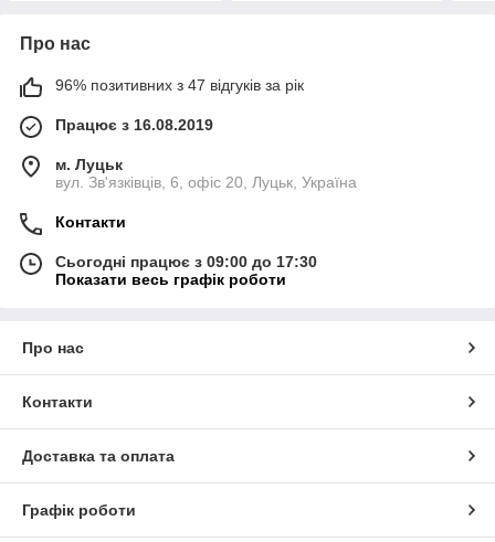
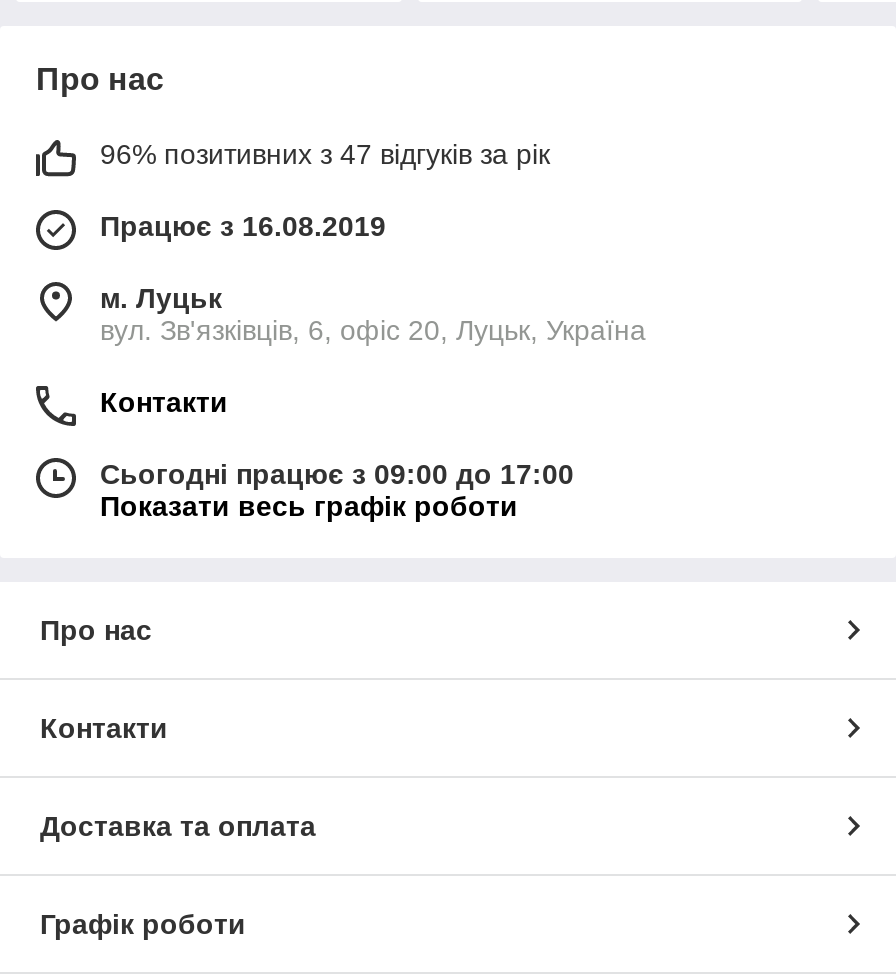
[55,253,317,271] Сьогодні працює з 09:00 до 17:30 -> [100,459,574,491] Сьогодні працює з 09:00 до 17:00

